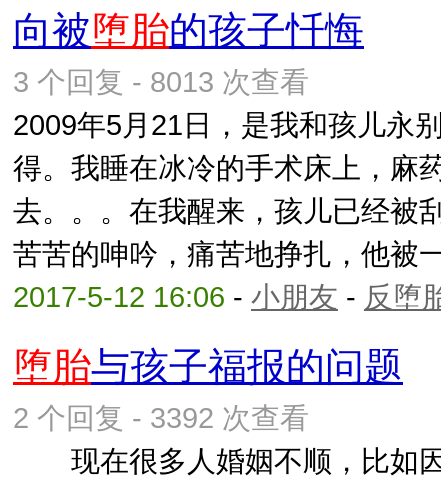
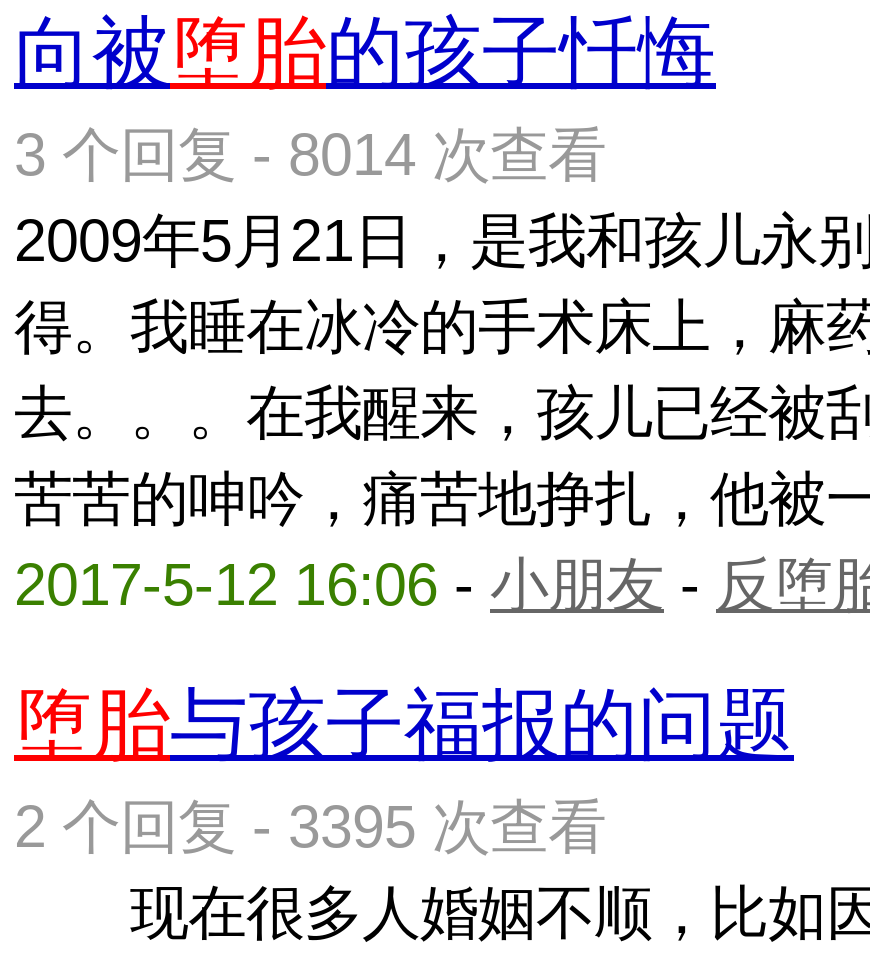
[13,65,309,98] 3 个回复 - 8013 次查看 -> [14,121,606,187] 3 个回复 - 8014 次查看
[13,401,309,434] 2 个回复 - 3392 次查看 -> [14,793,606,859] 2 个回复 - 3395 次查看

